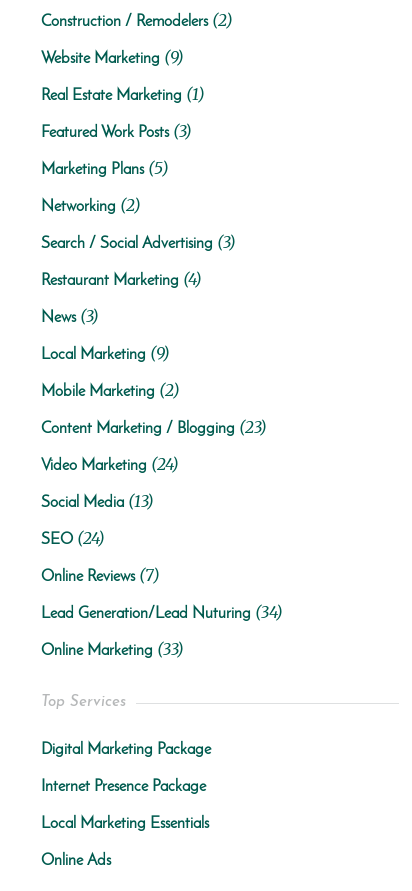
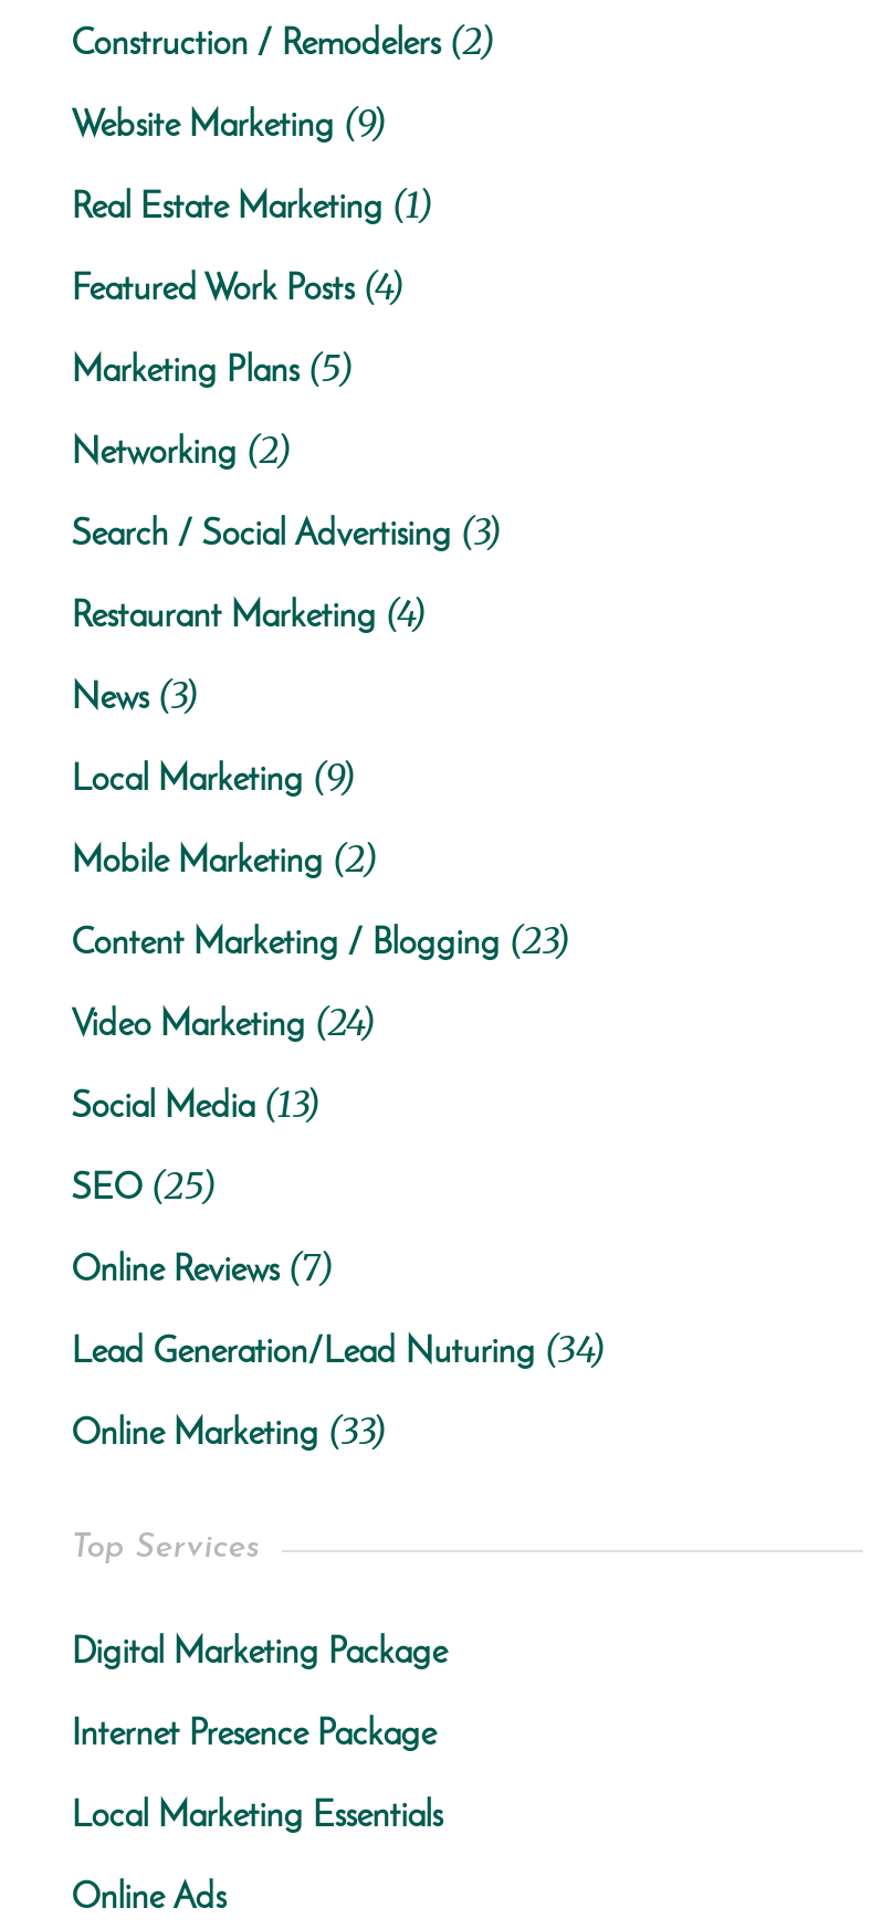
[41,121,192,141] Featured Work Posts (3) -> [71,264,405,308] Featured Work Posts (4)
[41,528,105,548] SEO (24) -> [71,1163,217,1208] SEO (25)

